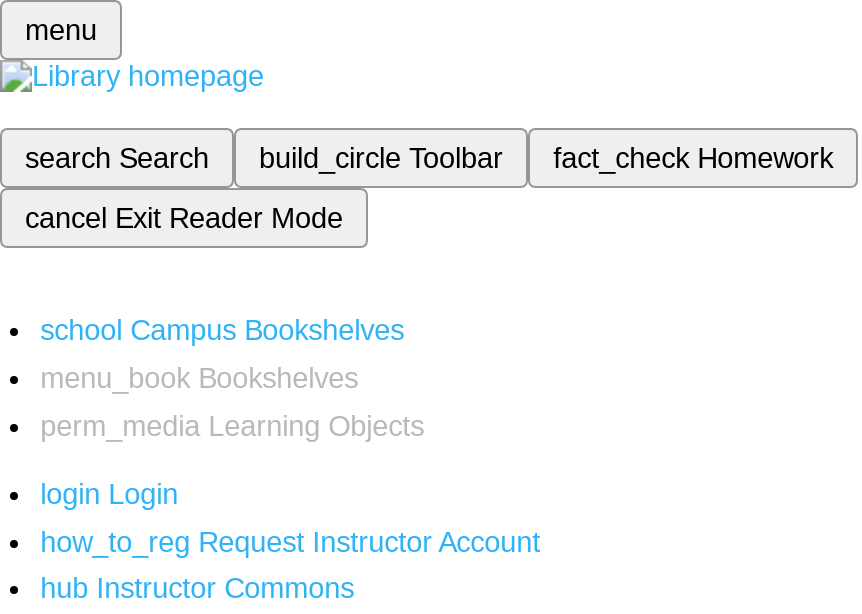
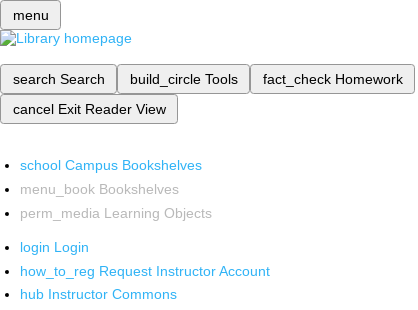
[259,142,503,174] build_circle Toolbar -> [129,71,237,87] build_circle Tools
[25,202,343,234] cancel Exit Reader Mode -> [12,101,165,117] cancel Exit Reader View

